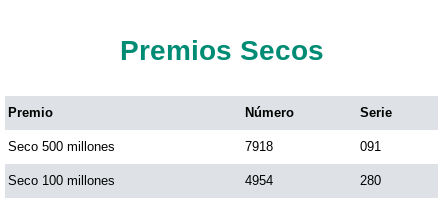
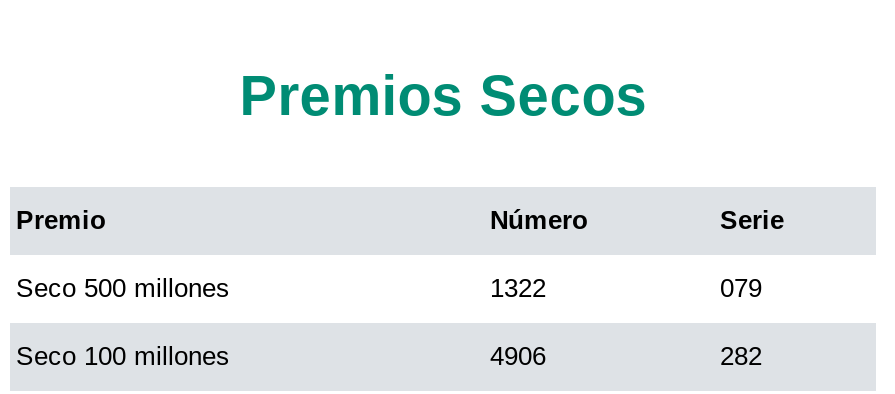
[245,139,273,154] 7918 -> [490,273,546,303] 1322
[360,139,381,154] 091 -> [720,273,762,303] 079
[245,173,273,188] 4954 -> [490,341,546,371] 4906
[360,173,381,188] 280 -> [720,341,762,371] 282

